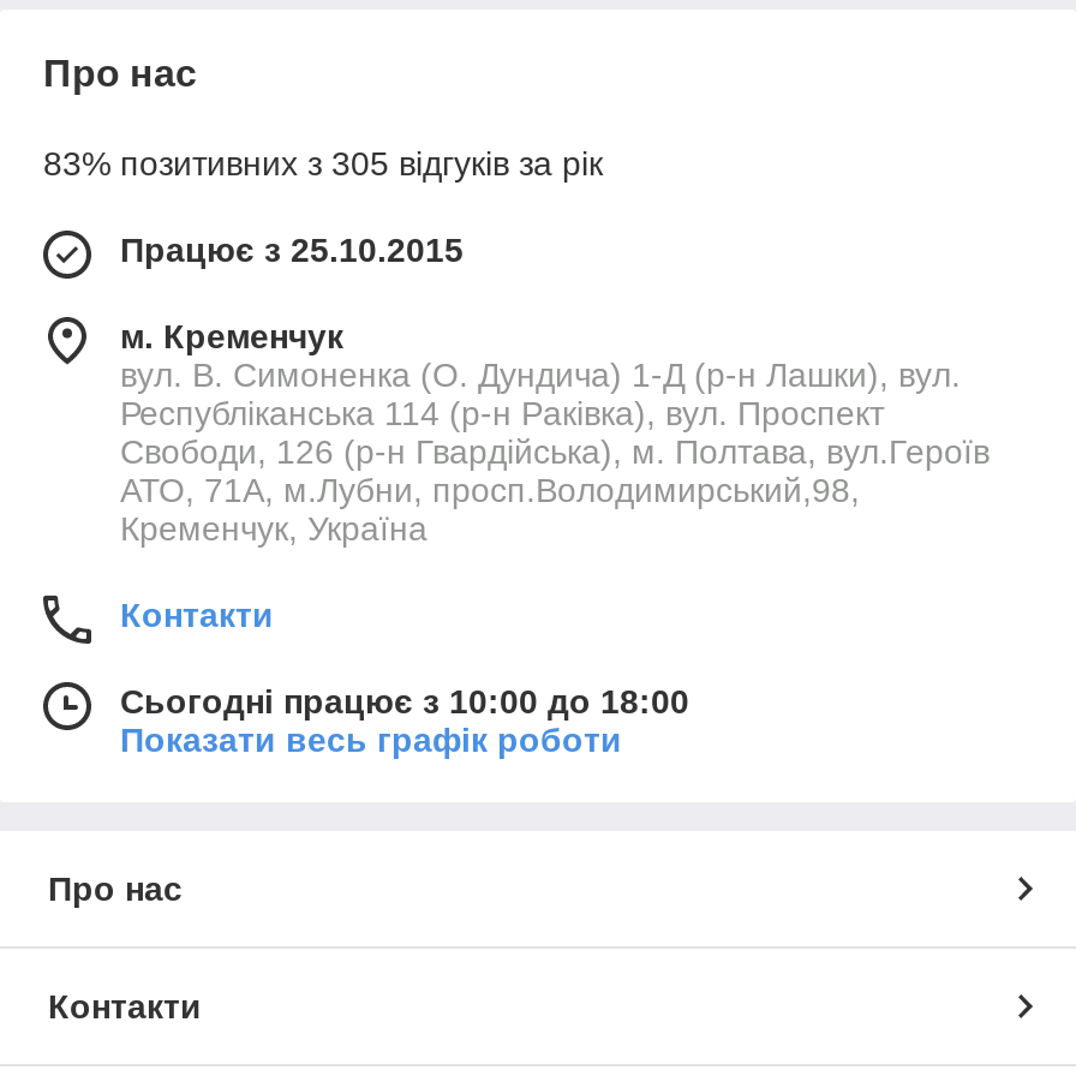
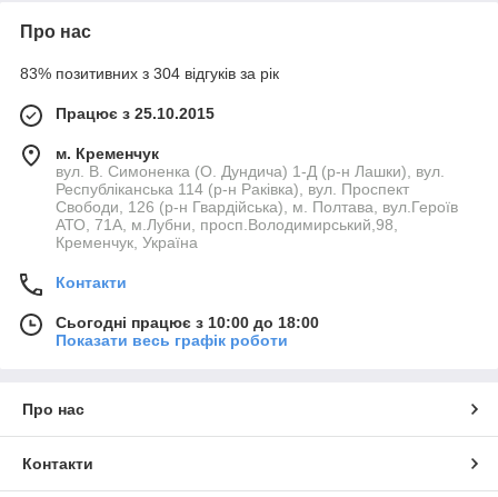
[43,143,603,182] 83% позитивних з 305 відгуків за рік -> [20,64,279,82] 83% позитивних з 304 відгуків за рік

